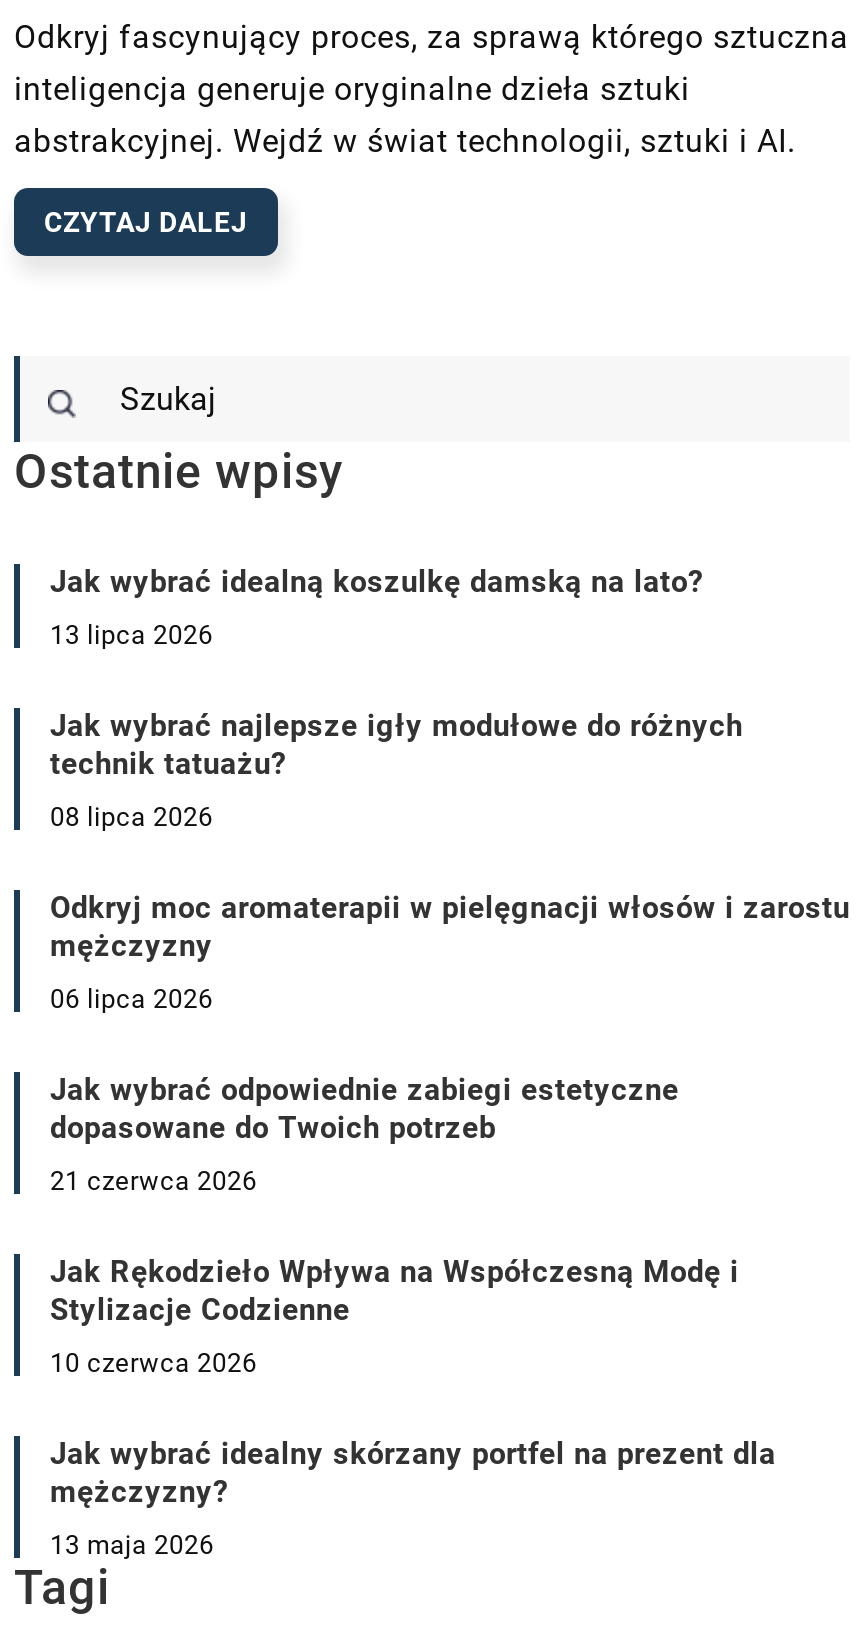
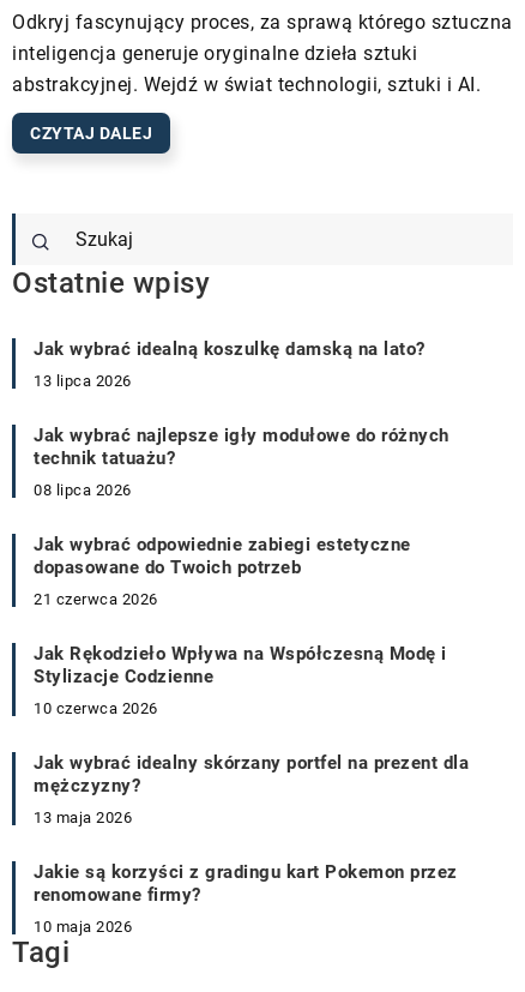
[50,890,850,1014] Odkryj moc aromaterapii w pielęgnacji włosów i zarostu | mężczyzny | 06 lipca 2026 -> none
moved [50,1072,776,1560] -> [34,534,469,826]: Jak wybrać odpowiednie zabiegi estetyczne | dopasowane do Twoich potrzeb | 21 czerwca 2026 | ... | mężczyzny? | 13 maja 2026
none -> [34,861,457,936] Jakie są korzyści z gradingu kart Pokemon przez | renomowane firmy? | 10 maja 2026

